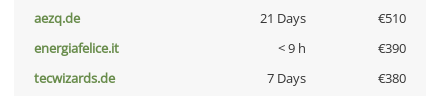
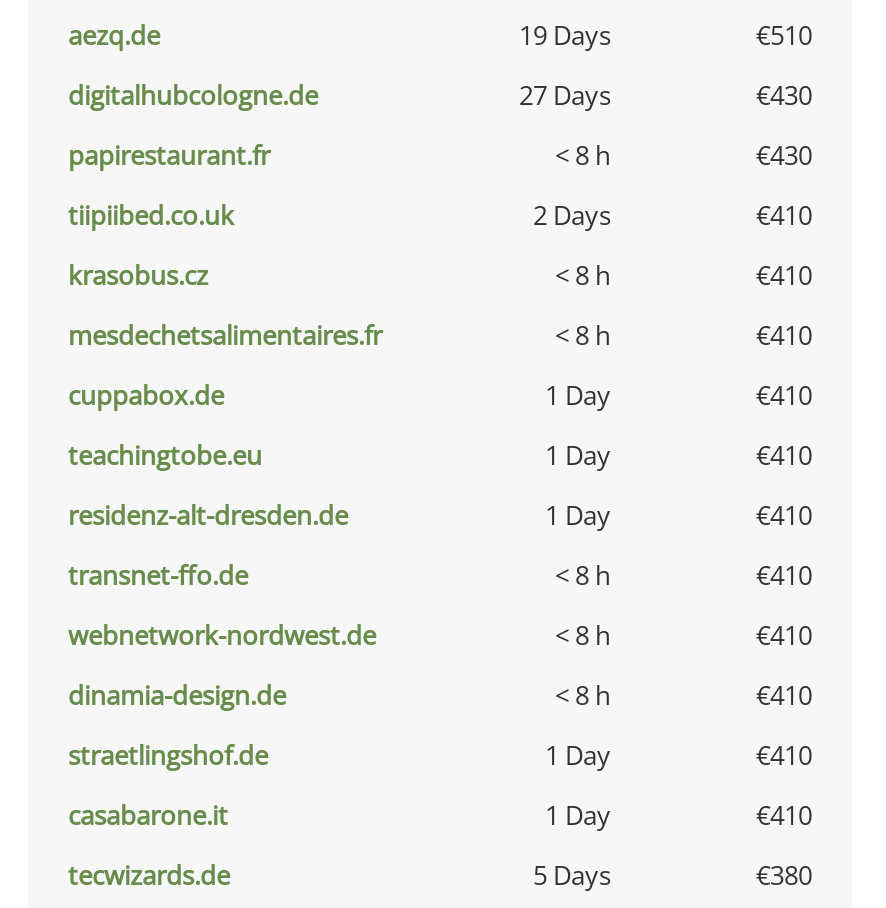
[259,8,305,26] 21 Days -> [519,16,611,52] 19 Days
[34,38,406,56] energiafelice.it | < 9 h | €390 -> [68,76,812,832] digitalhubcologne.de | 27 Days | €430 | papirestaurant.fr | < 8 h | €430 | tiipiibed.co.uk | 2 Days | €410 | krasobus.cz | < 8 h | €410 | mesdechetsalimentaires.fr | < 8 h | €410 | cuppabox.de | 1 Day | €410 | teachingtobe.eu | 1 Day | €410 | residenz-alt-dresden.de | 1 Day | €410 | transnet-ffo.de | < 8 h | €410 | webnetwork-nordwest.de | < 8 h | €410 | dinamia-design.de | < 8 h | €410 | straetlingshof.de | 1 Day | €410 | casabarone.it | 1 Day | €410
[266,68,305,86] 7 Days -> [533,856,611,892] 5 Days

